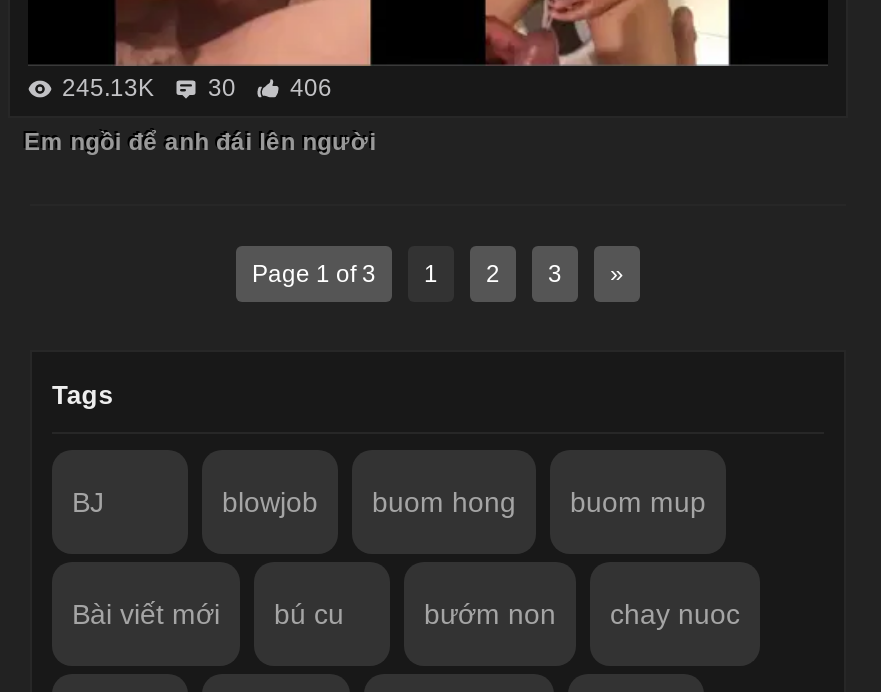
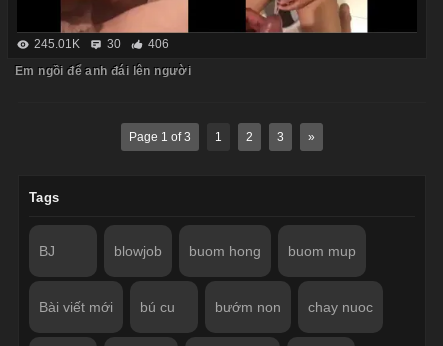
[62,74,332,102] 245.13K 30 406 -> [34,37,169,51] 245.01K 30 406

